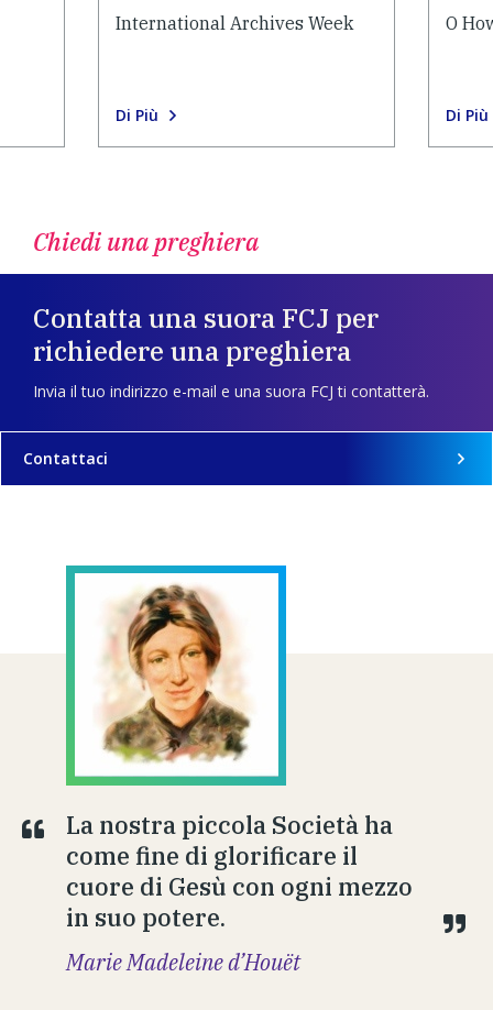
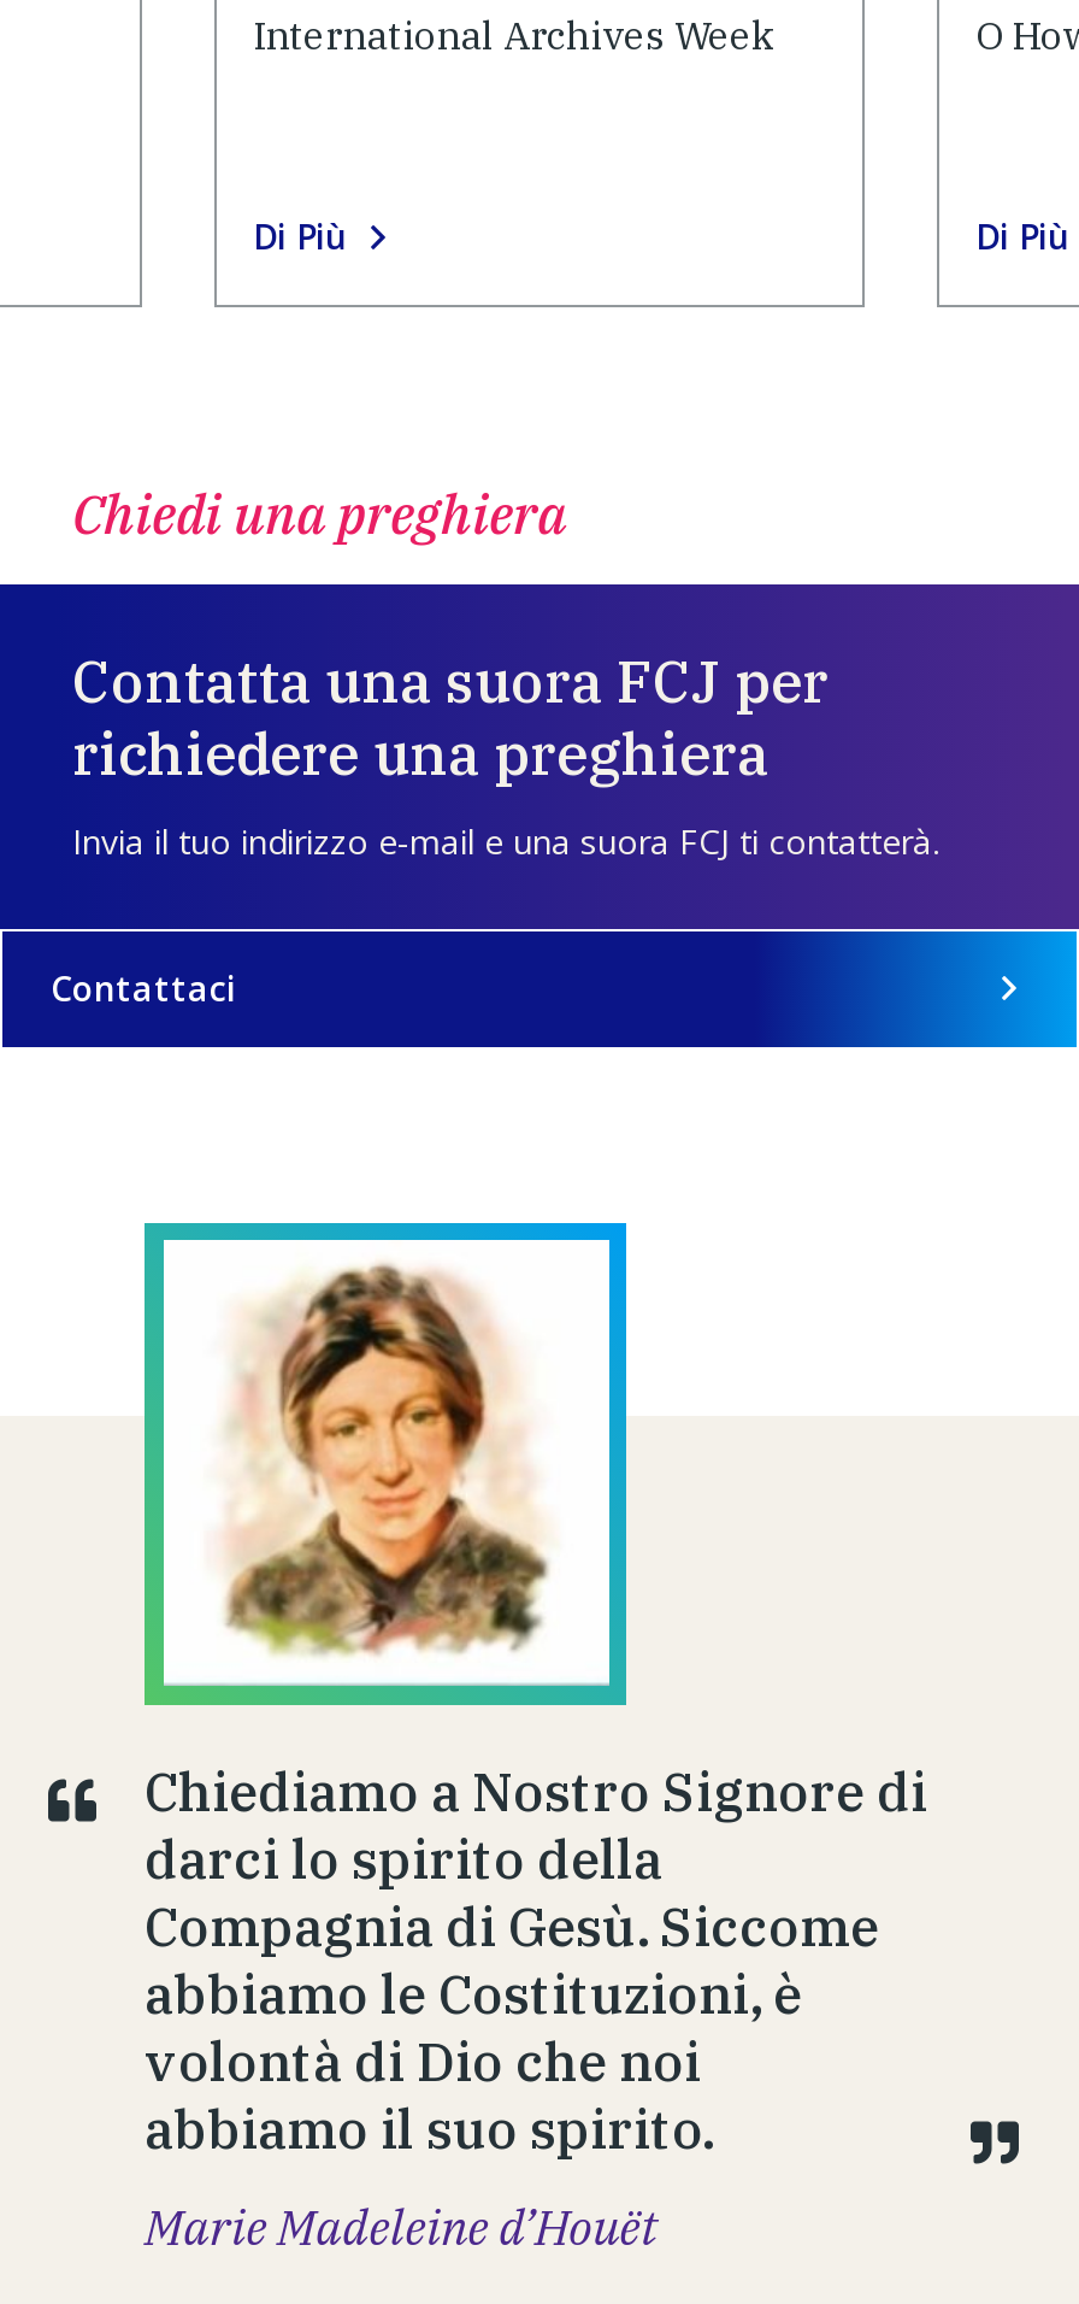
[66,809,413,933] La nostra piccola Società ha | come fine di glorificare il | cuore di Gesù con ogni mezzo | in suo potere. -> [145,1755,927,2163] Chiediamo a Nostro Signore di | darci lo spirito della | Compagnia di Gesù. Siccome | abbiamo le Costituzioni, è | volontà di Dio che noi | abbiamo il suo spirito.

